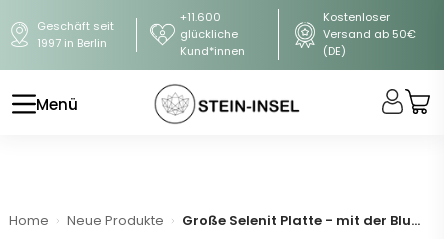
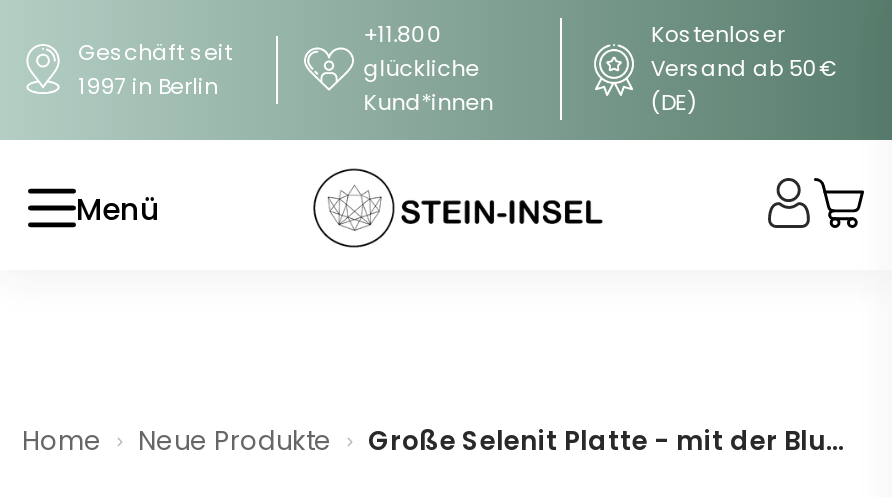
[180,9,221,25] +11.600 -> [363,18,443,50] +11.800

